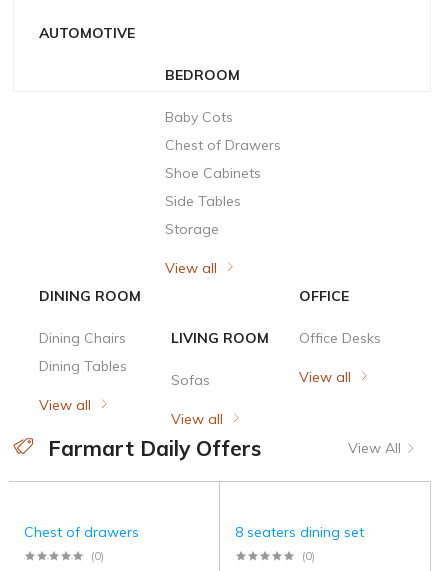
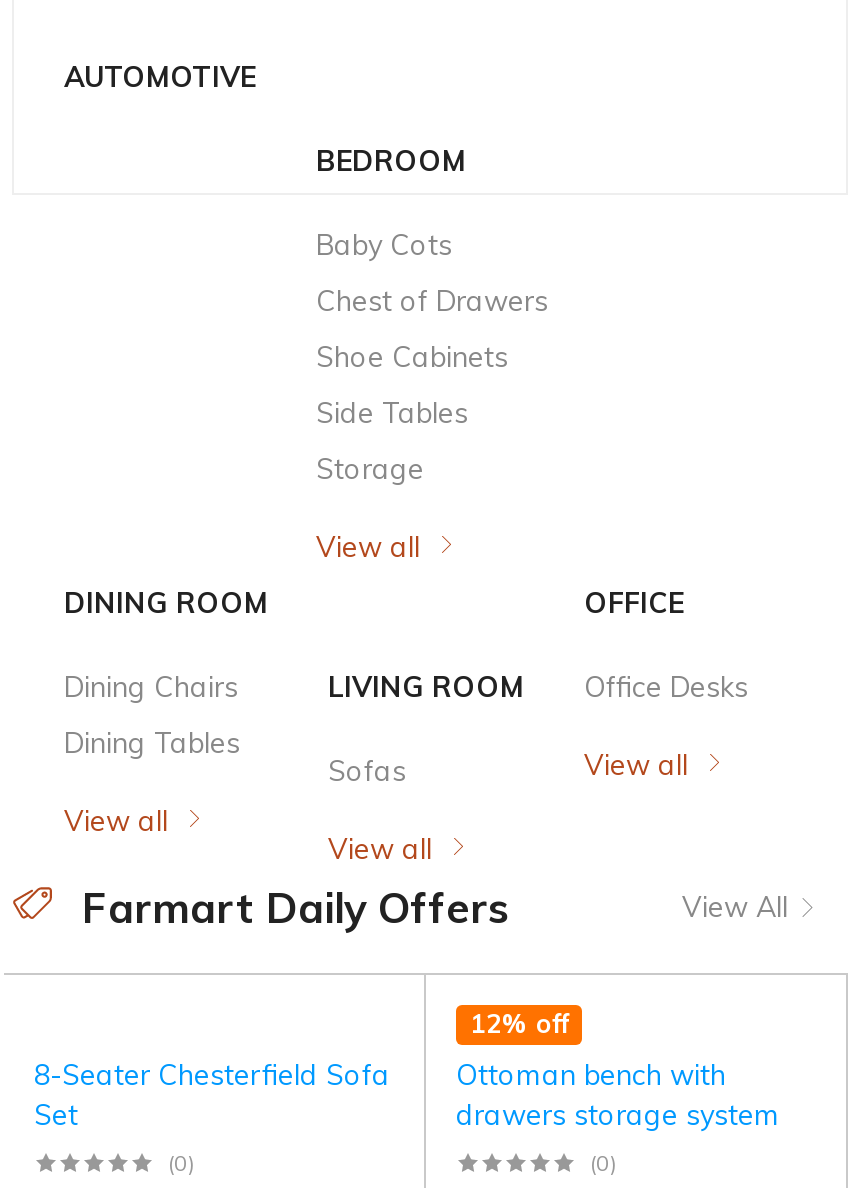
[24,523,139,541] Chest of drawers -> [34,1057,390,1133] 8-Seater Chesterfield Sofa | Set
[235,523,364,541] 8 seaters dining set -> [456,1007,780,1133] 12% off | Ottoman bench with | drawers storage system

